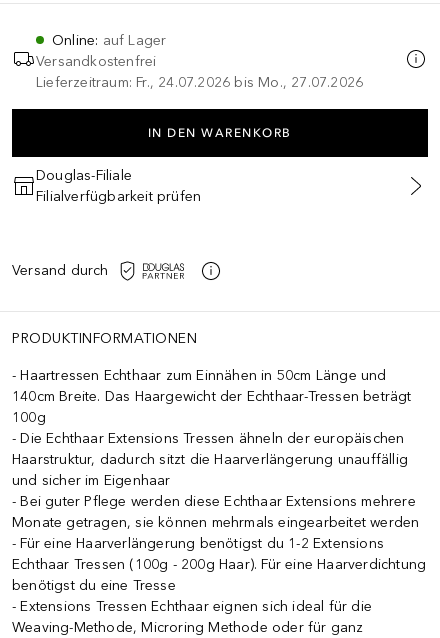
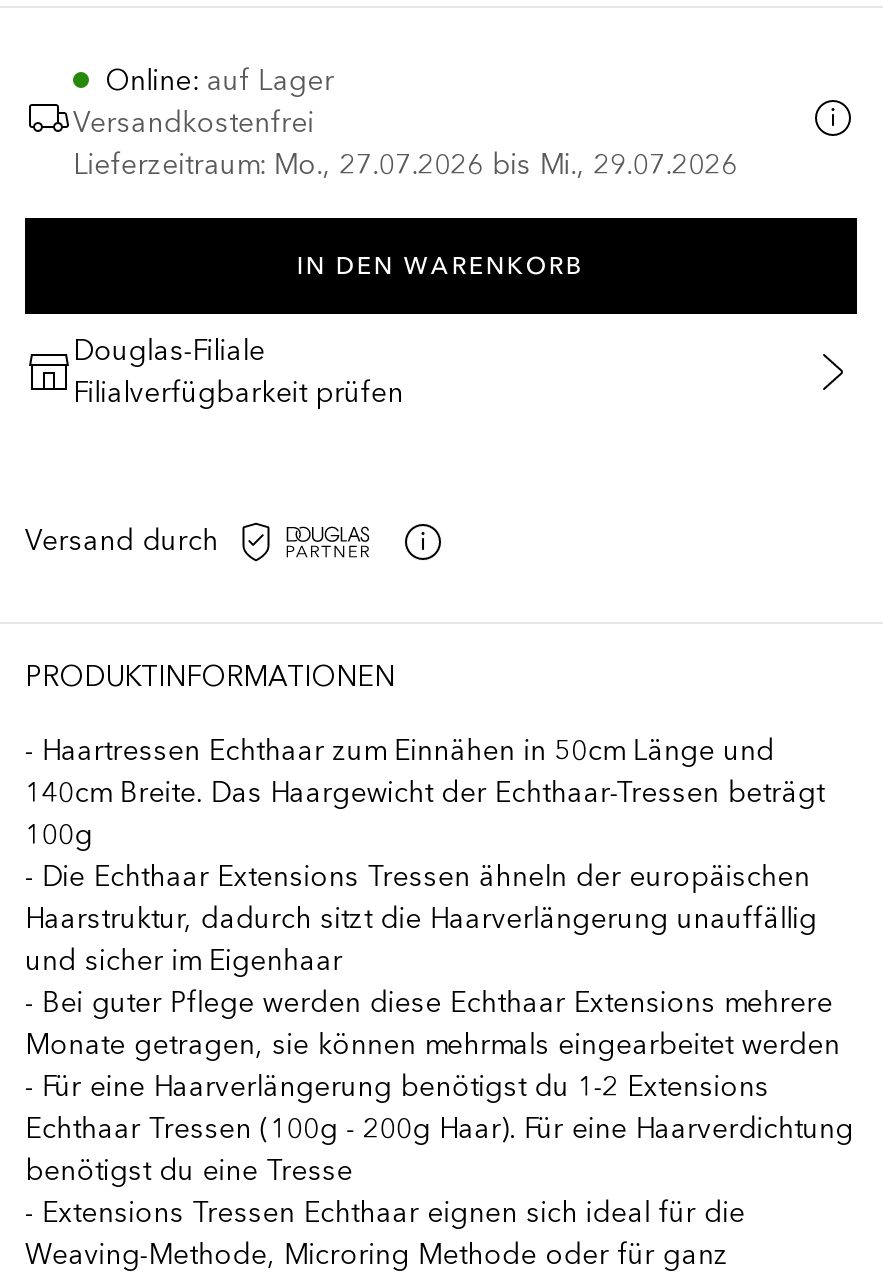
[36,74,363,91] Lieferzeitraum: Fr., 24.07.2026 bis Mo., 27.07.2026 -> [73,148,737,182] Lieferzeitraum: Mo., 27.07.2026 bis Mi., 29.07.2026

